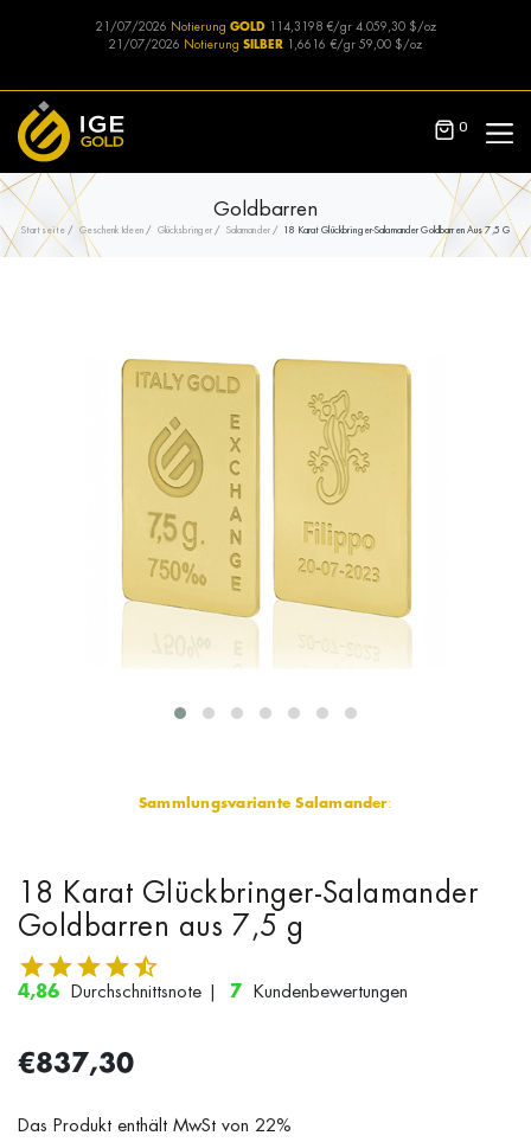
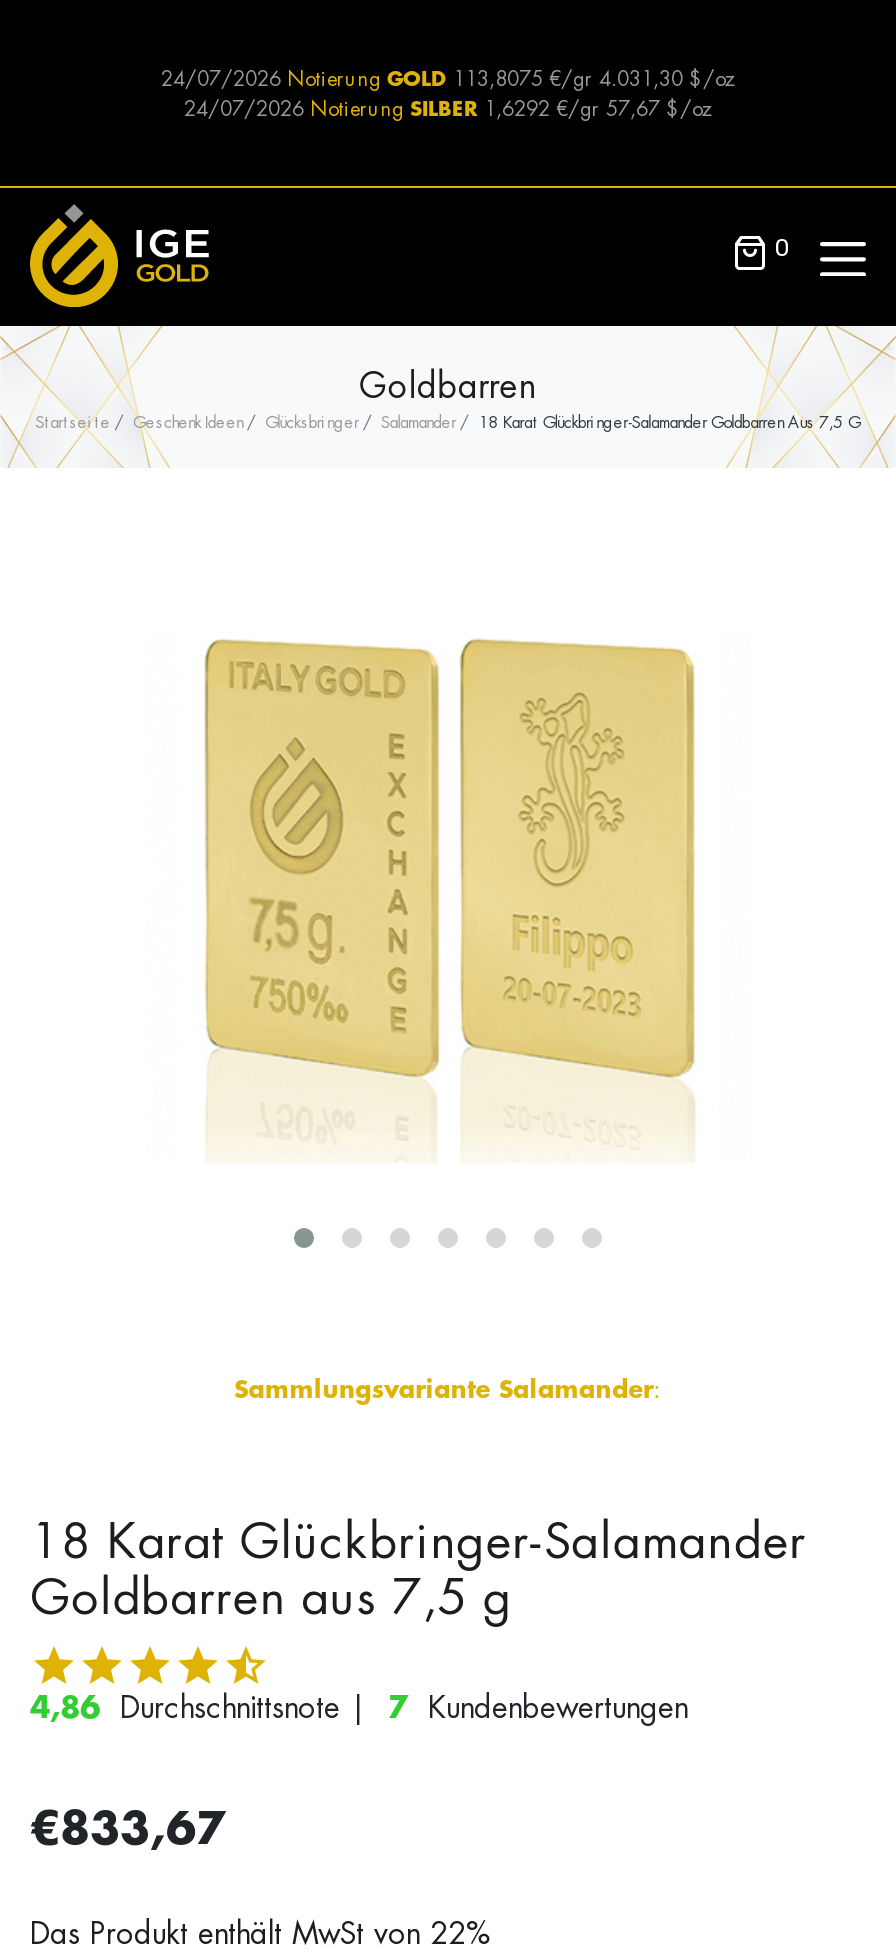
[95,21,436,33] 21/07/2026 Notierung GOLD 114,3198 €/gr 4.059,30 $/oz -> [161,70,735,90] 24/07/2026 Notierung GOLD 113,8075 €/gr 4.031,30 $/oz
[109,39,422,51] 21/07/2026 Notierung SILBER 1,6616 €/gr 59,00 $/oz -> [184,100,712,120] 24/07/2026 Notierung SILBER 1,6292 €/gr 57,67 $/oz
[18,1051,134,1077] €837,30 -> [30,1808,226,1852] €833,67

